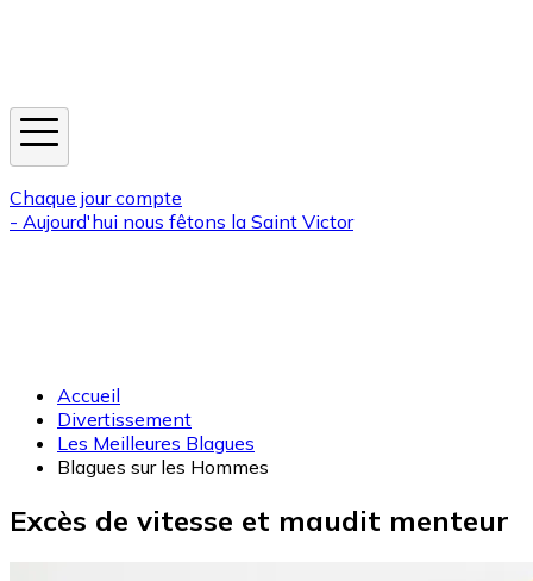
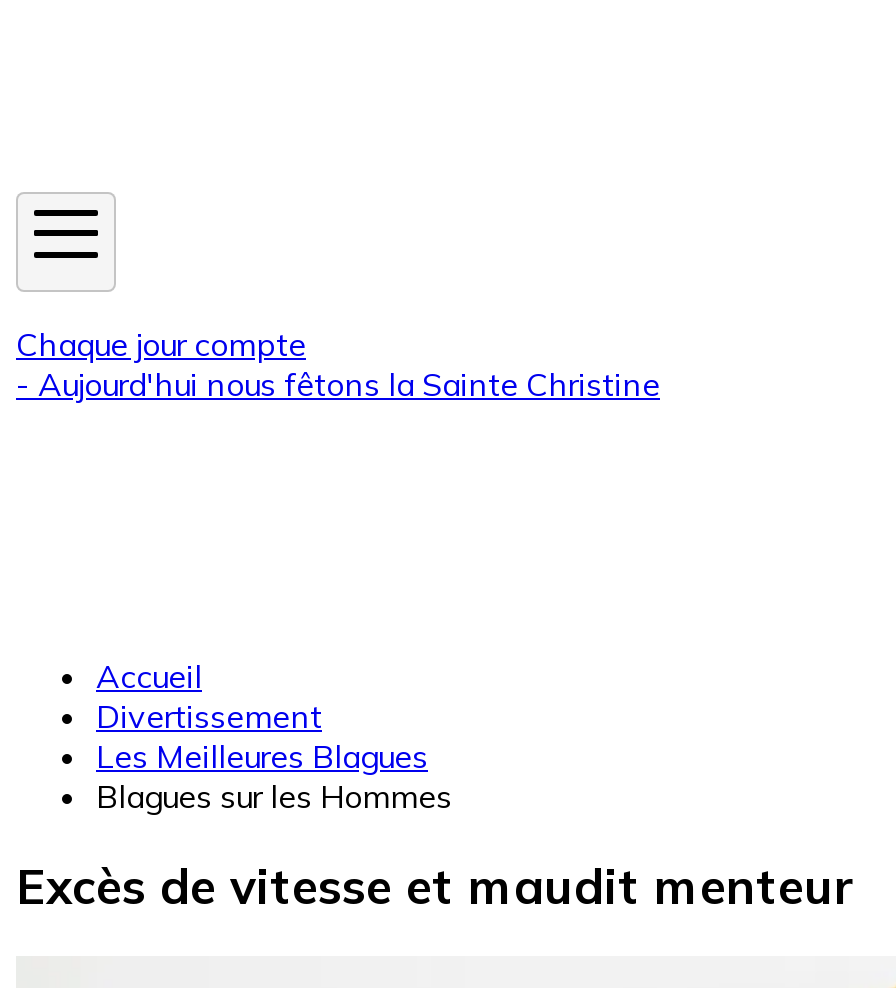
[10,210,353,233] - Aujourd'hui nous fêtons la Saint Victor -> [16,364,660,404] - Aujourd'hui nous fêtons la Sainte Christine

